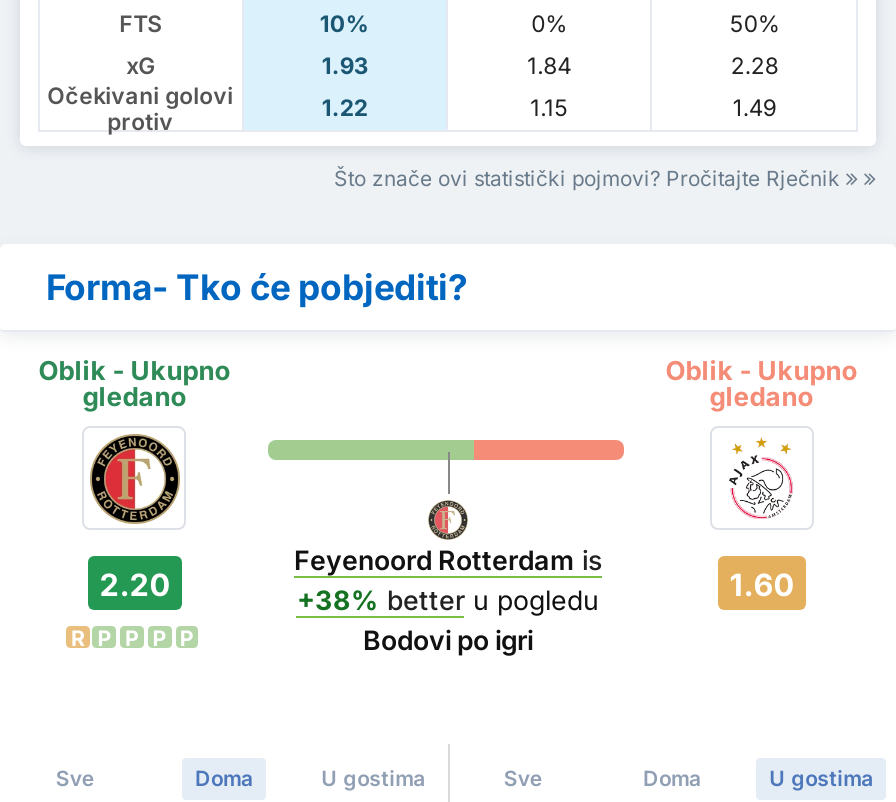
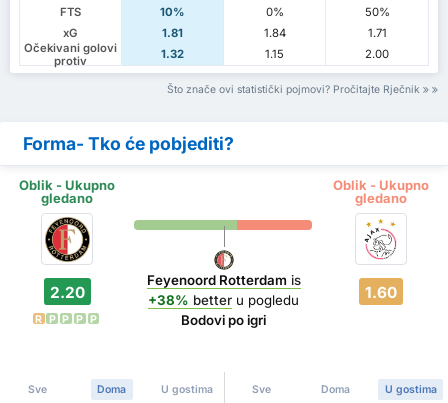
[322,53,368,81] 1.93 -> [162,26,183,40] 1.81
[731,53,779,81] 2.28 -> [368,26,387,40] 1.71
[322,95,368,123] 1.22 -> [161,47,184,61] 1.32
[733,95,777,123] 1.49 -> [365,47,389,61] 2.00

